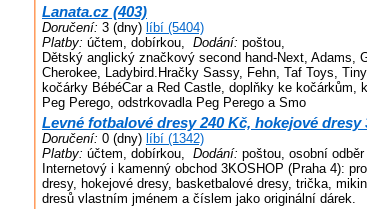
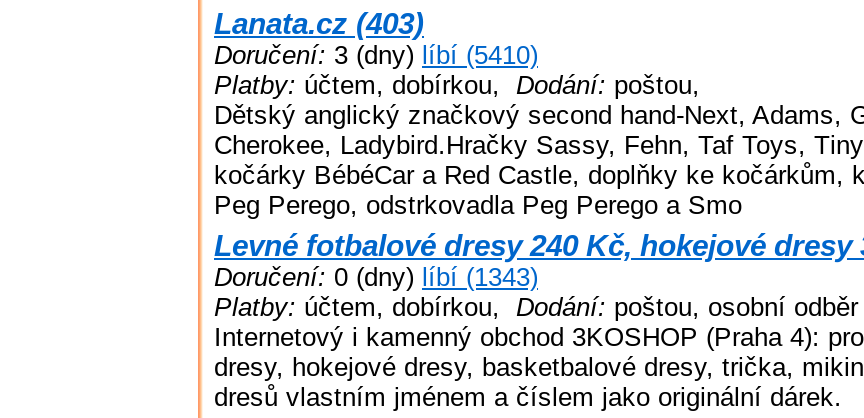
[42,20,204,35] Doručení: 3 (dny) líbí (5404) -> [214,40,538,70] Doručení: 3 (dny) líbí (5410)
[42,131,204,146] Doručení: 0 (dny) líbí (1342) -> [214,262,538,292] Doručení: 0 (dny) líbí (1343)

